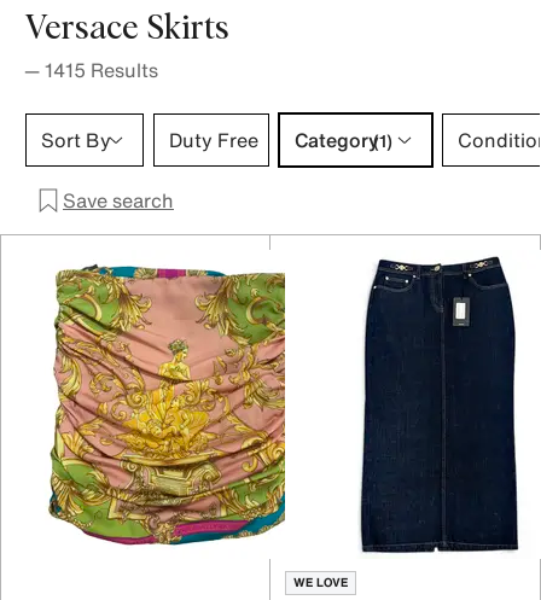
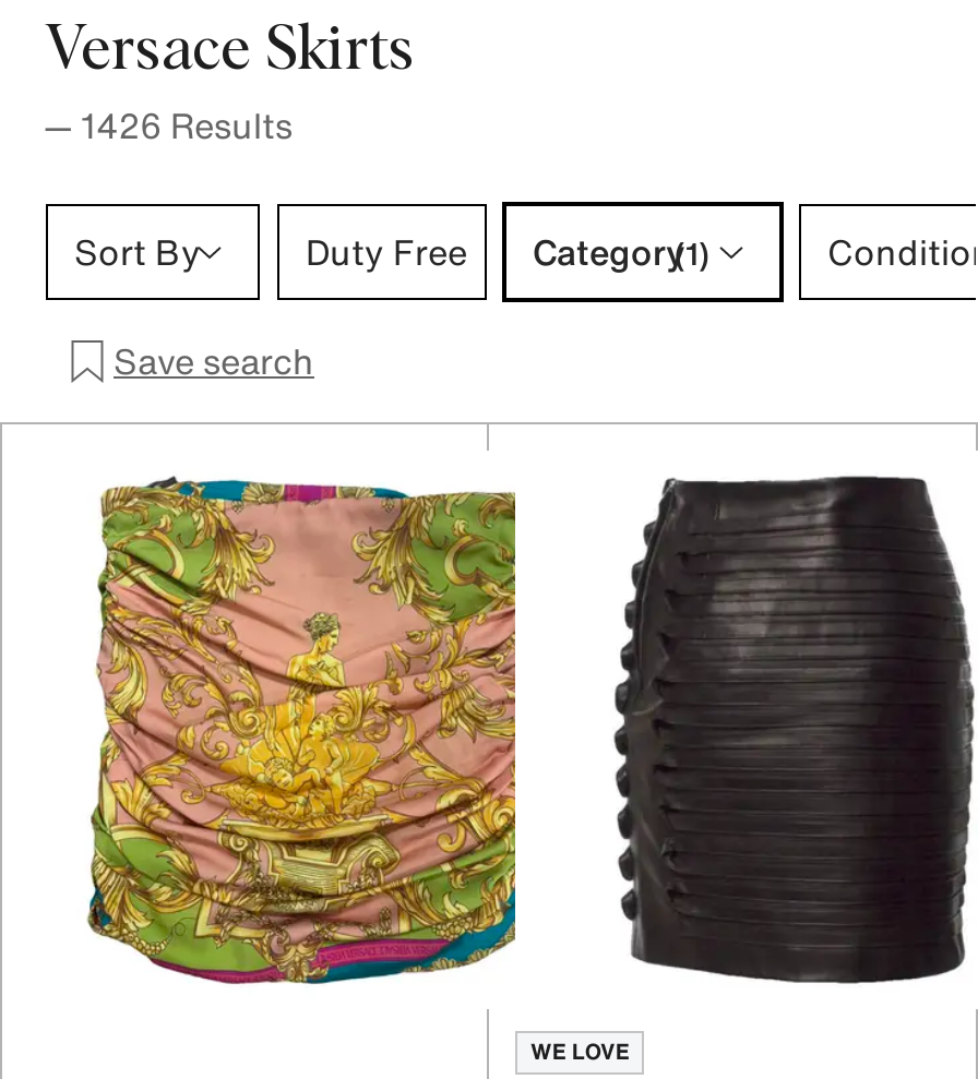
[24,56,158,85] — 1415 Results -> [44,99,293,152] — 1426 Results
[339,256,537,554] [image] -> [611,464,971,998] [image]

